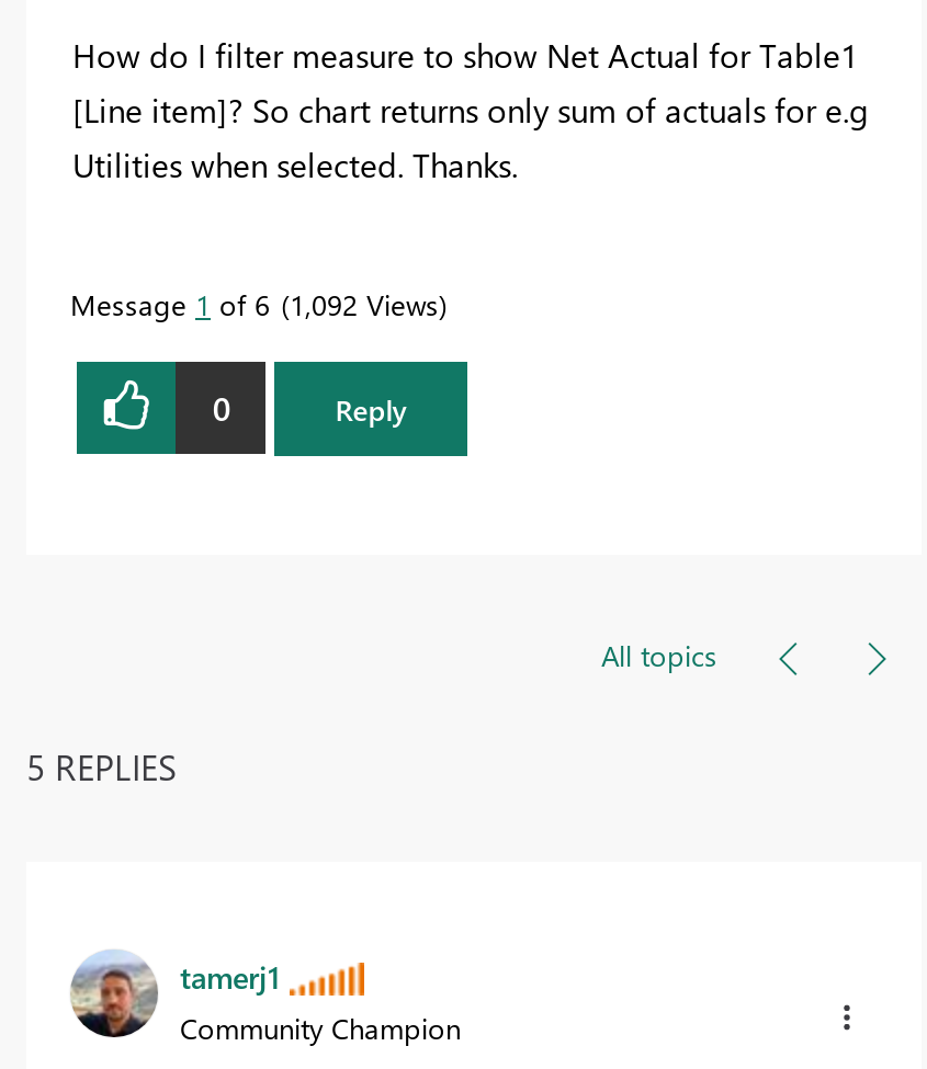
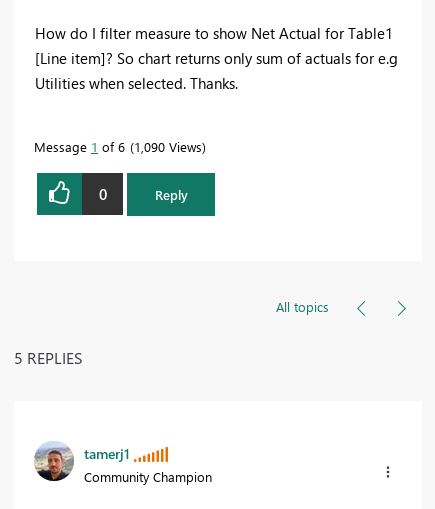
[70,286,439,323] Message 1 of 6 1,092 Views -> [34,138,202,155] Message 1 of 6 1,090 Views

